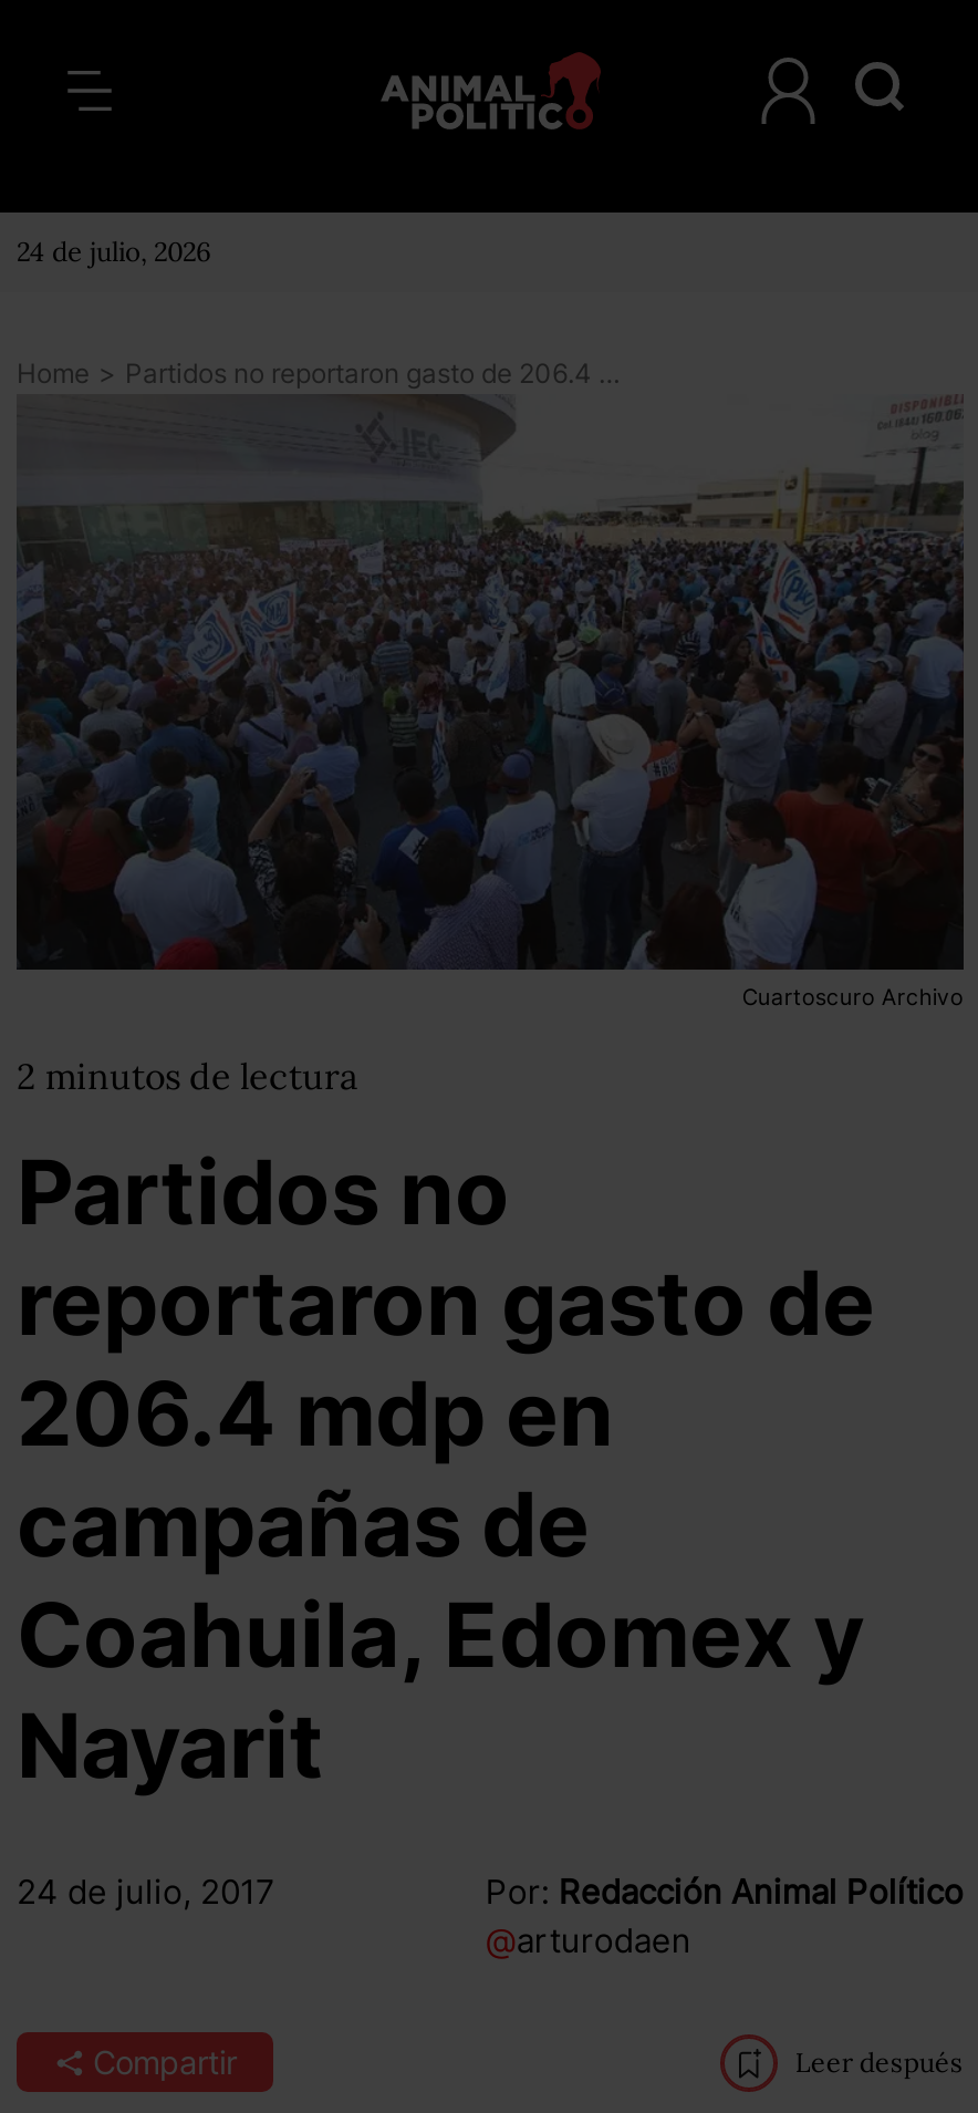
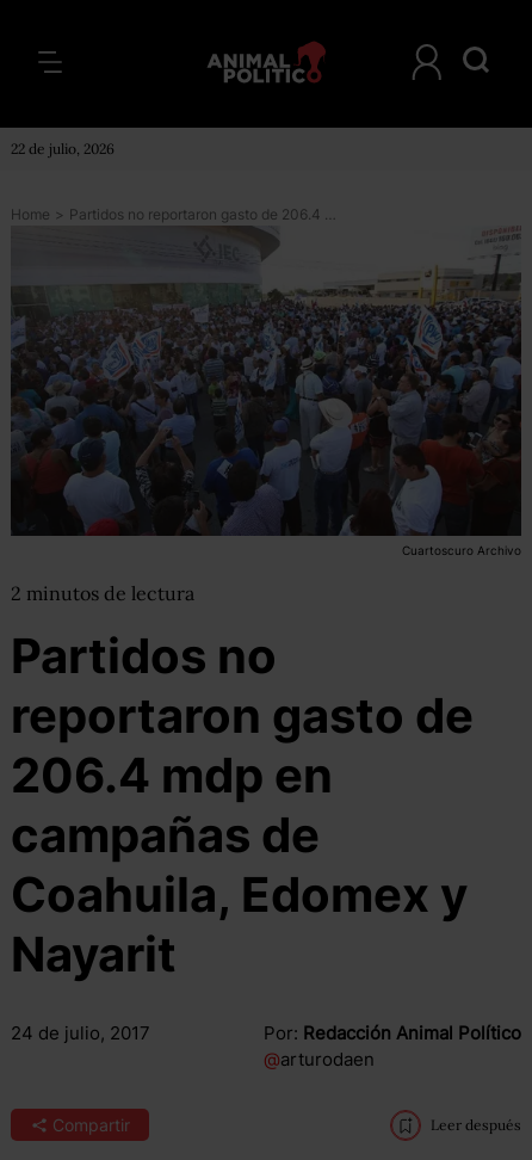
[17,235,211,268] 24 de julio, 2026 -> [11,140,115,158] 22 de julio, 2026

